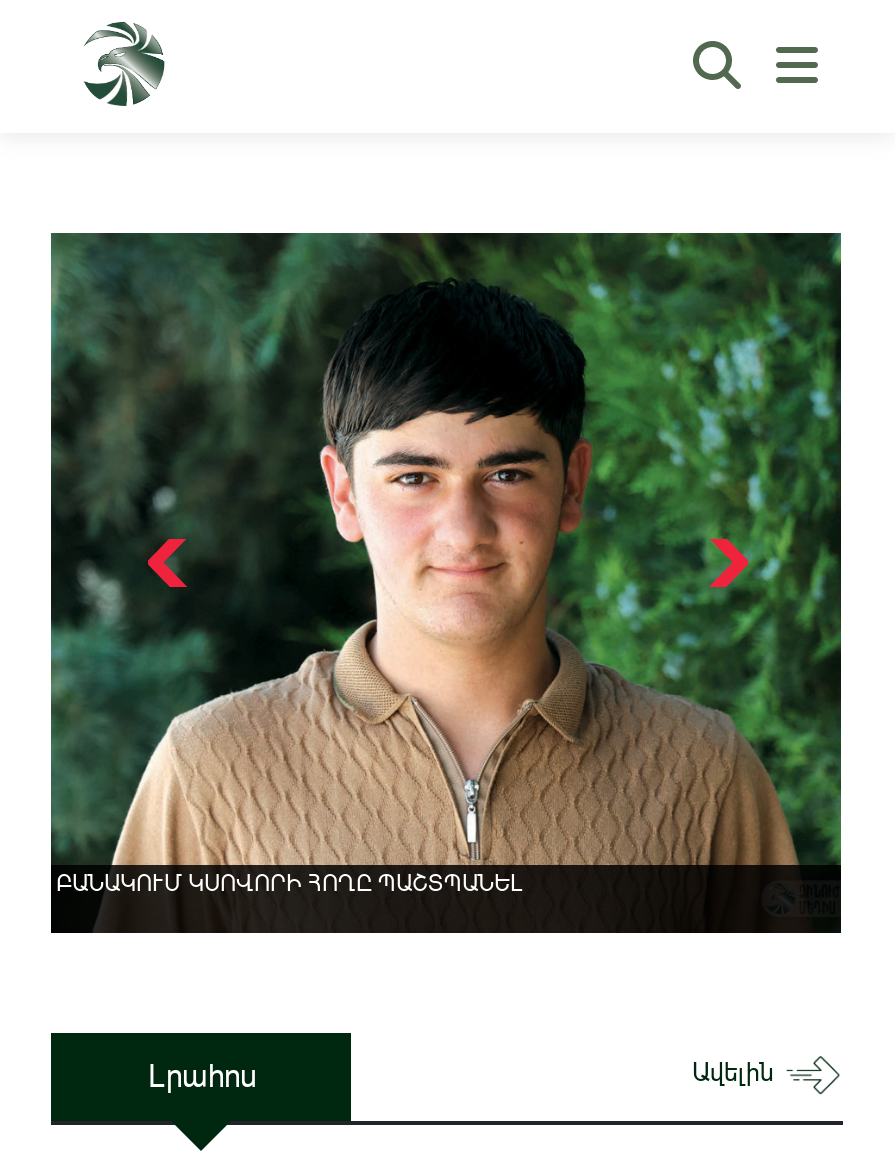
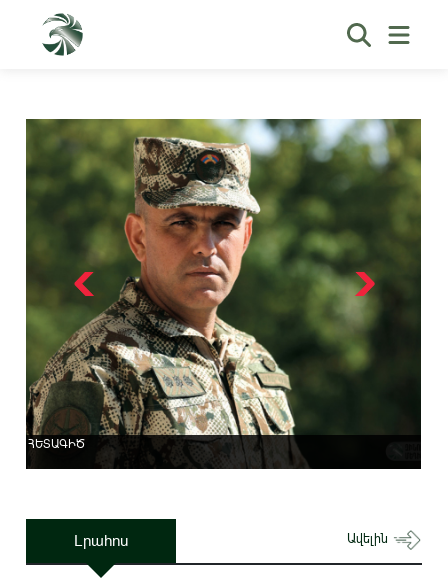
[51,231,843,897] [image] | ԲԱՆԱԿՈՒՄ ԿՍՈՎՈՐԻ ՀՈՂԸ ՊԱՇՏՊԱՆԵԼ -> [26,118,422,451] [image] | ՀԵՏԱԳԻԾ

